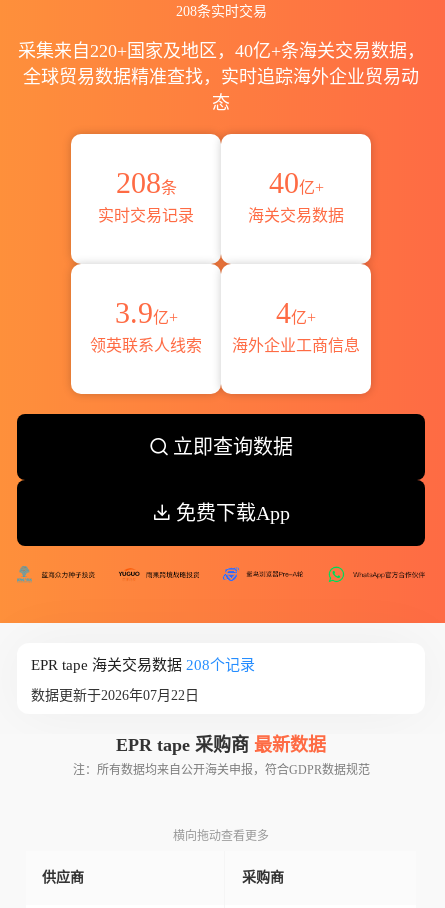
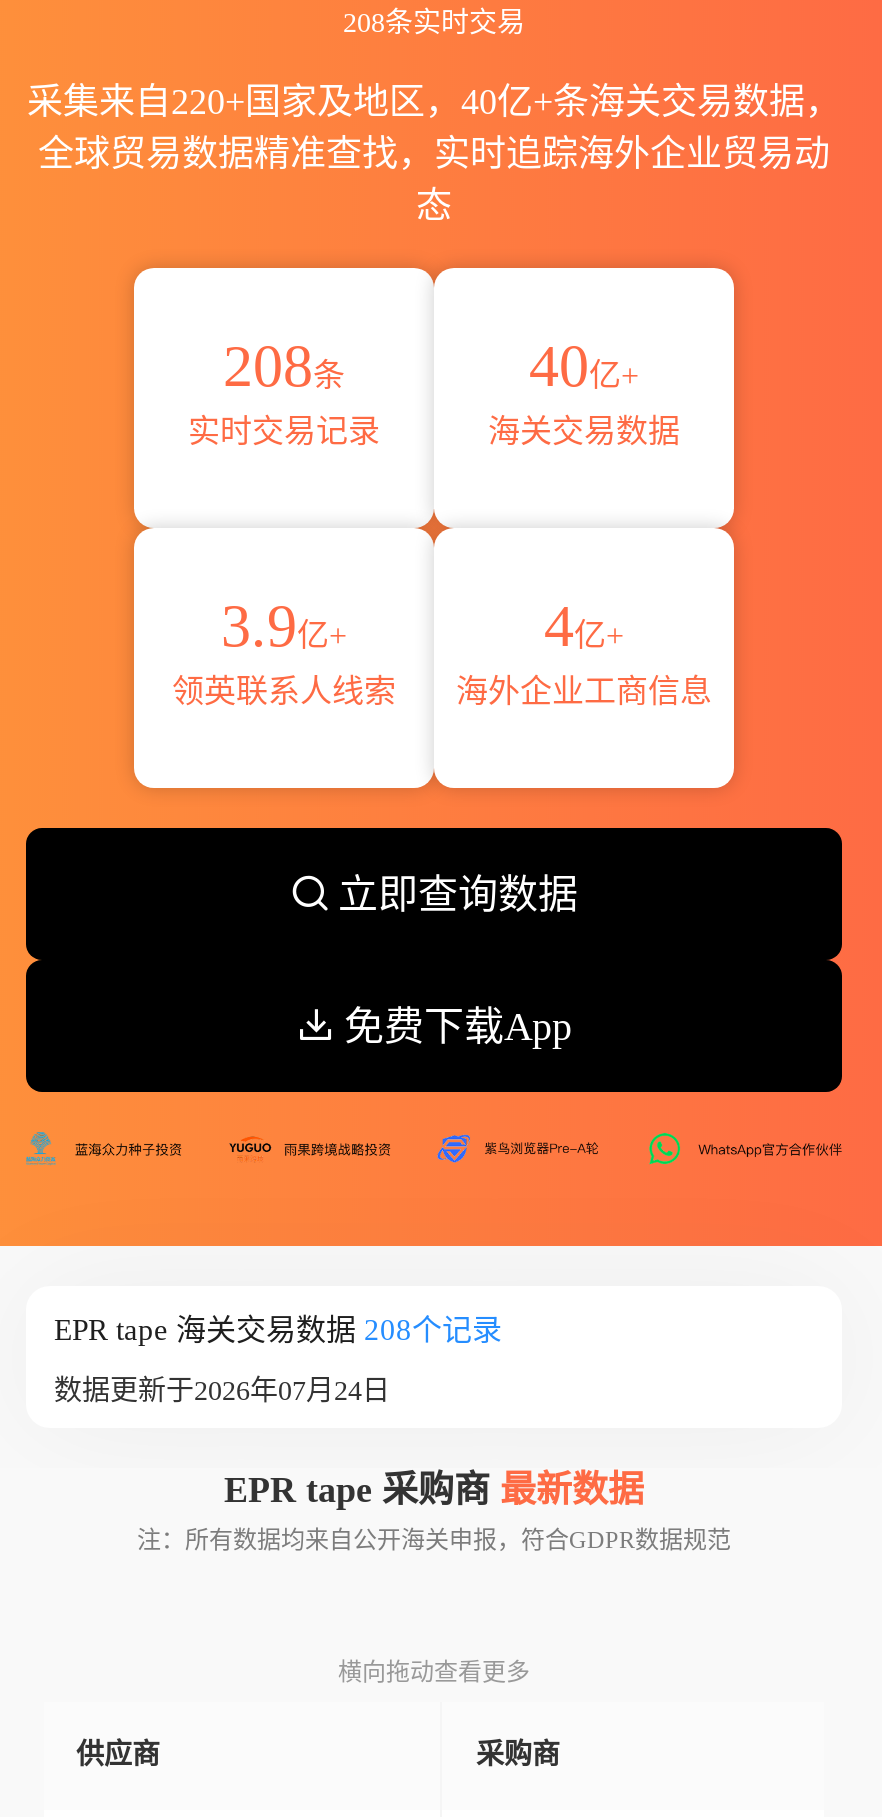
[31,688,199,703] 数据更新于2026年07月22日 -> [54,1376,390,1406] 数据更新于2026年07月24日

